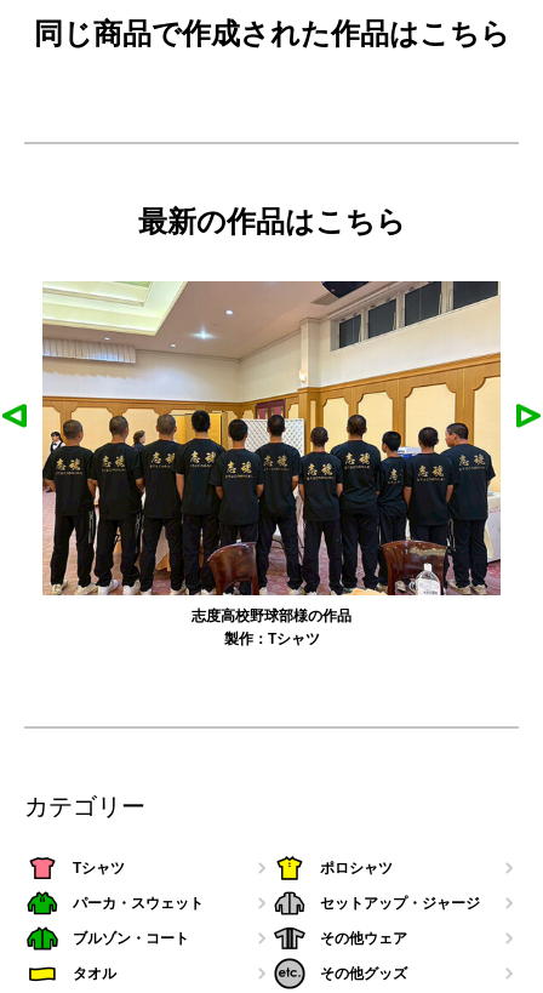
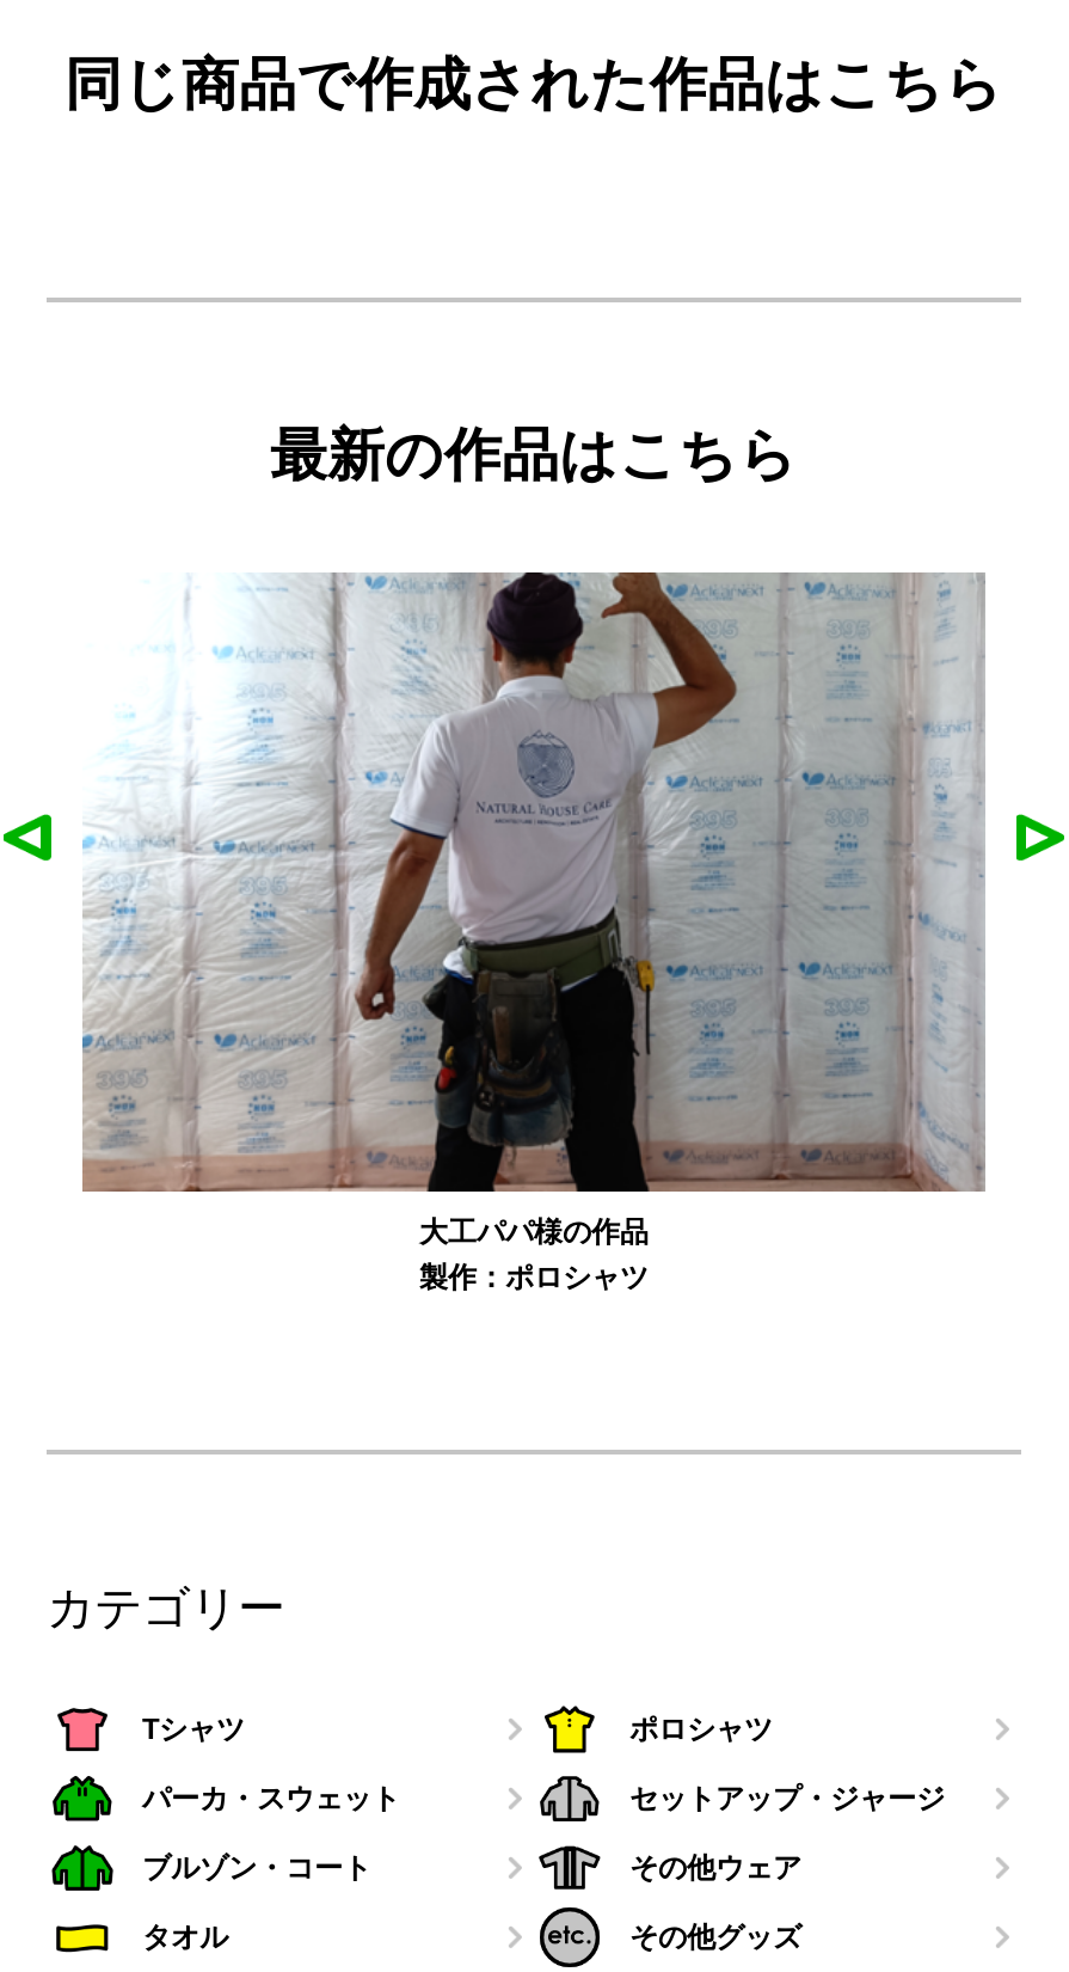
[41,280,502,647] [image] | 志度高校野球部様の作品 | 製作：Tシャツ -> [82,572,985,1293] [image] | 大工パパ様の作品 | 製作：ポロシャツ

